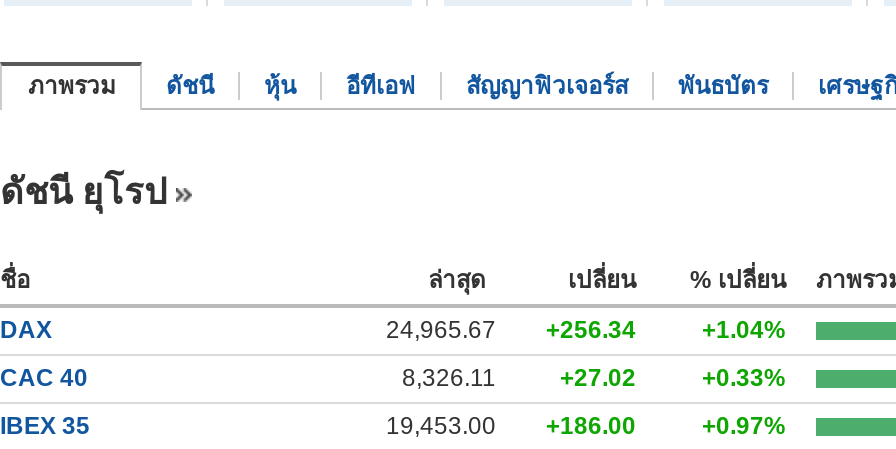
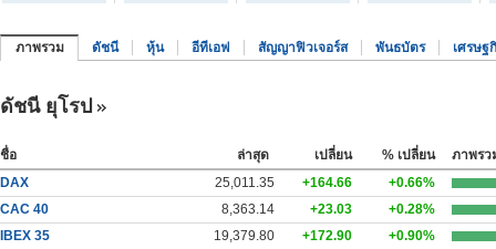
[386,316,496,344] 24,965.67 -> [215,175,275,190] 25,011.35
[546,316,636,344] +256.34 -> [302,175,352,190] +164.66
[702,316,786,344] +1.04% -> [389,175,435,190] +0.66%
[402,364,496,392] 8,326.11 -> [221,201,275,217] 8,363.14
[560,364,636,392] +27.02 -> [310,201,352,217] +23.03
[702,364,786,392] +0.33% -> [389,201,435,217] +0.28%
[386,412,496,440] 19,453.00 -> [214,228,275,243] 19,379.80
[546,412,636,440] +186.00 -> [302,228,352,243] +172.90
[702,412,786,440] +0.97% -> [389,228,435,243] +0.90%

